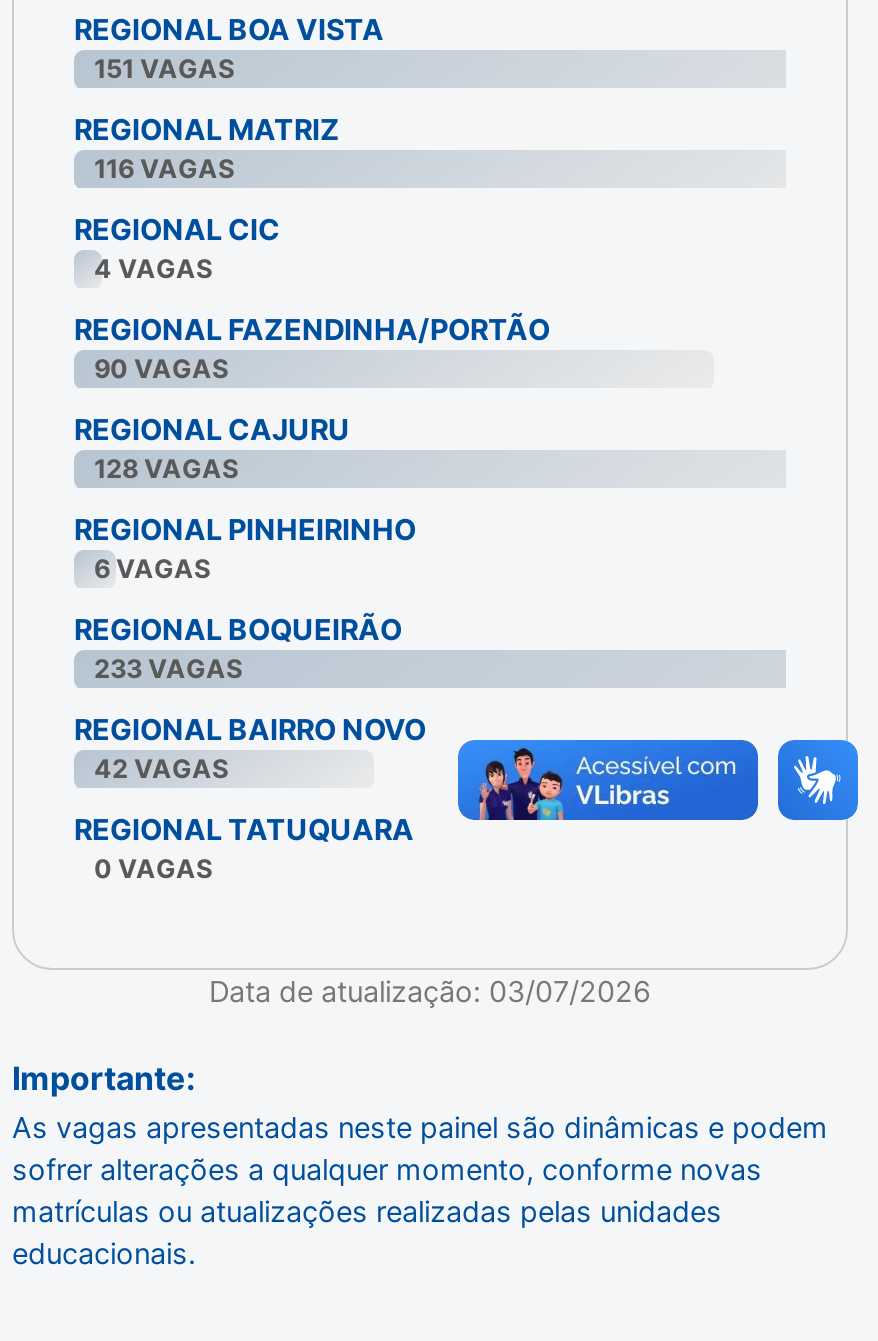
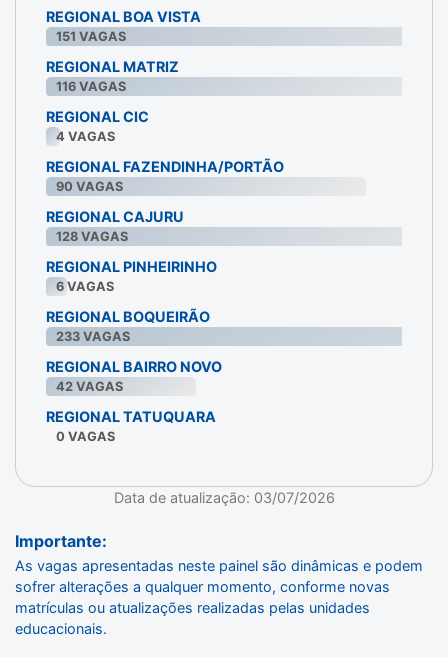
[456,738,760,822] [image] -> none
[776,738,860,822] [image] -> none

